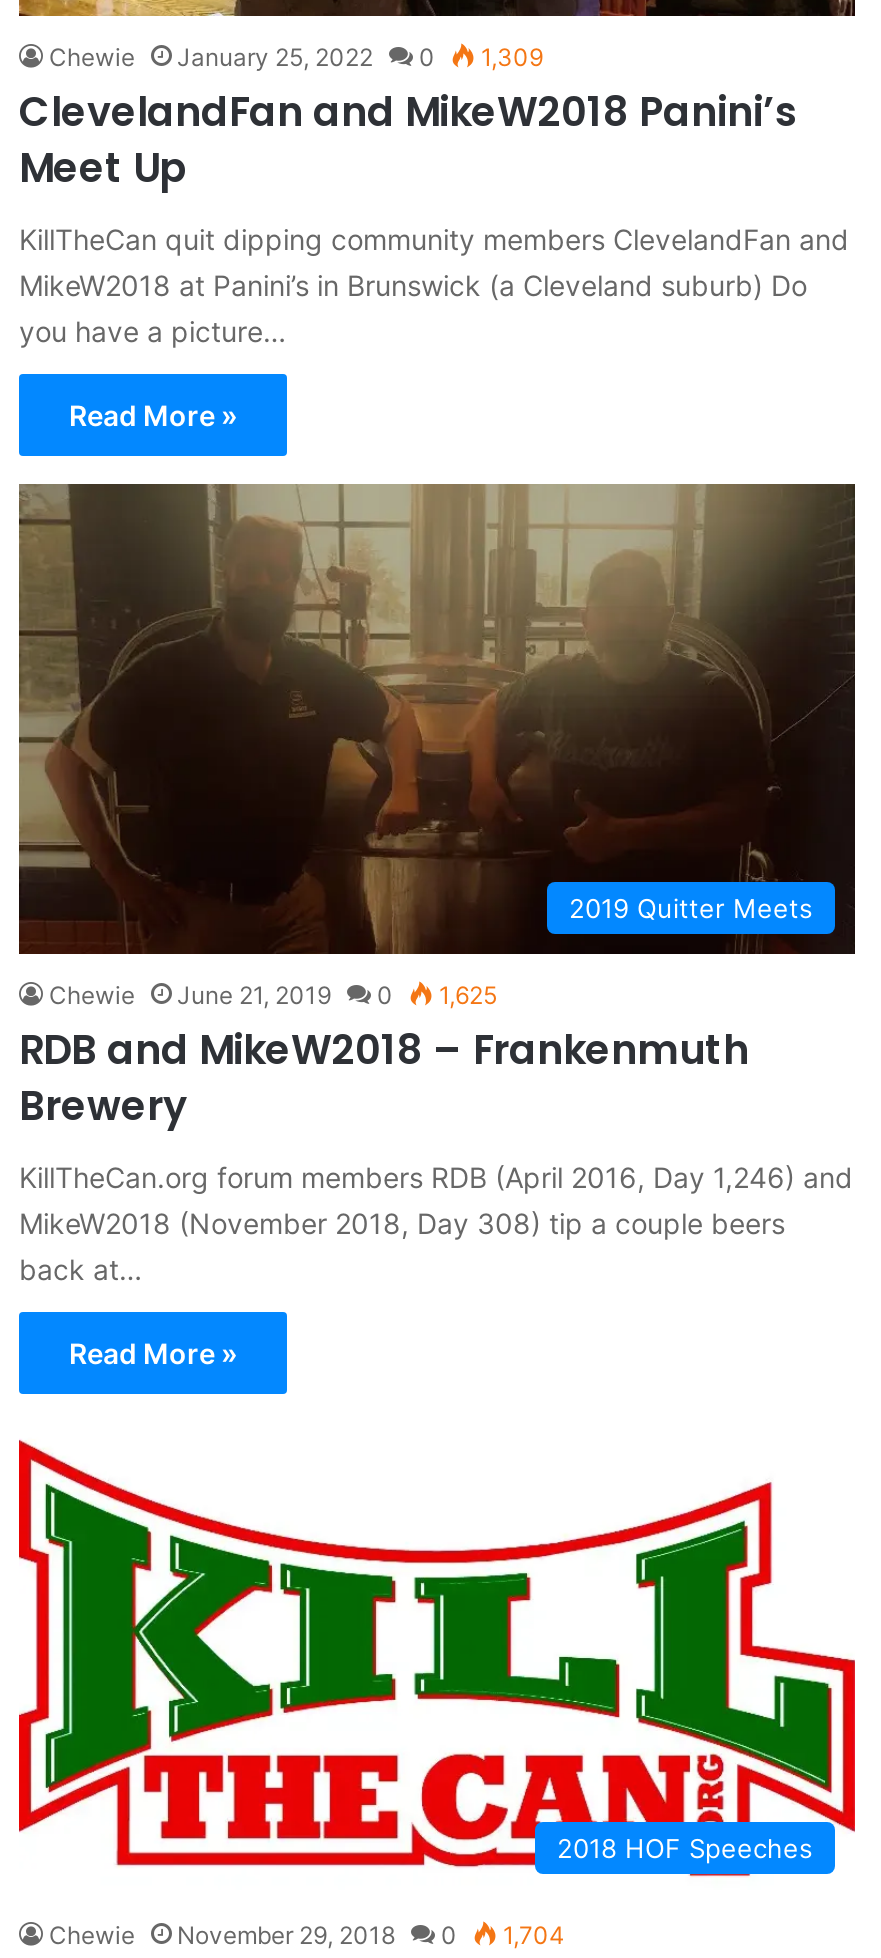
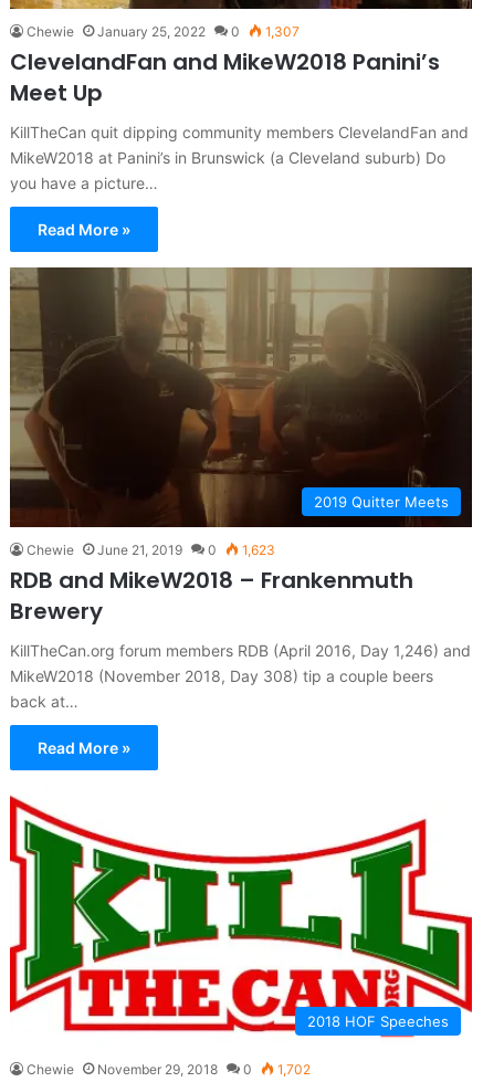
[49,41,543,71] Chewie January 25, 2022 0 1,309 -> [27,23,300,39] Chewie January 25, 2022 0 1,307
[49,981,497,1011] Chewie June 21, 2019 0 1,625 -> [27,542,275,559] Chewie June 21, 2019 0 1,623
[49,1920,565,1950] Chewie November 29, 2018 0 1,704 -> [27,1061,311,1078] Chewie November 29, 2018 0 1,702

